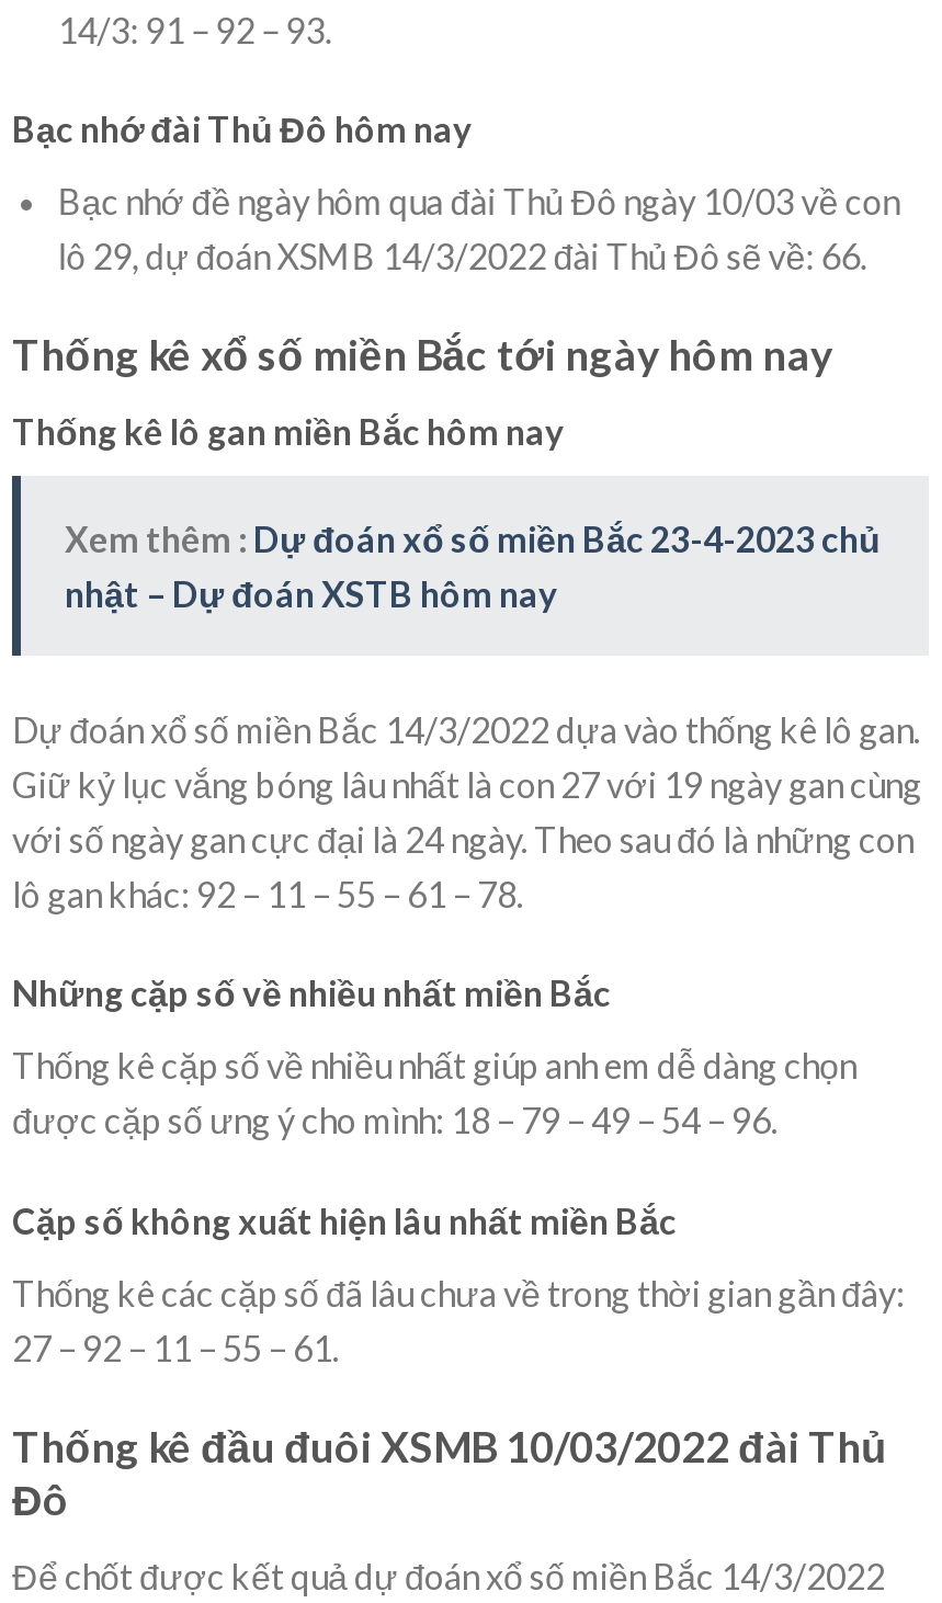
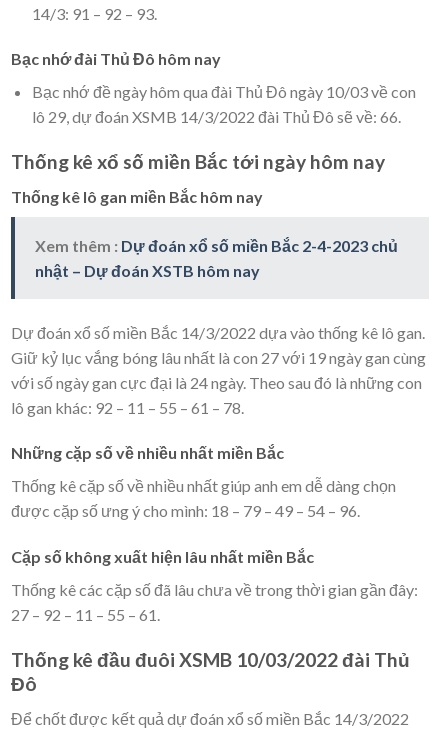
[65,517,881,559] Xem thêm : Dự đoán xổ số miền Bắc 23-4-2023 chủ -> [35,236,398,255] Xem thêm : Dự đoán xổ số miền Bắc 2-4-2023 chủ

